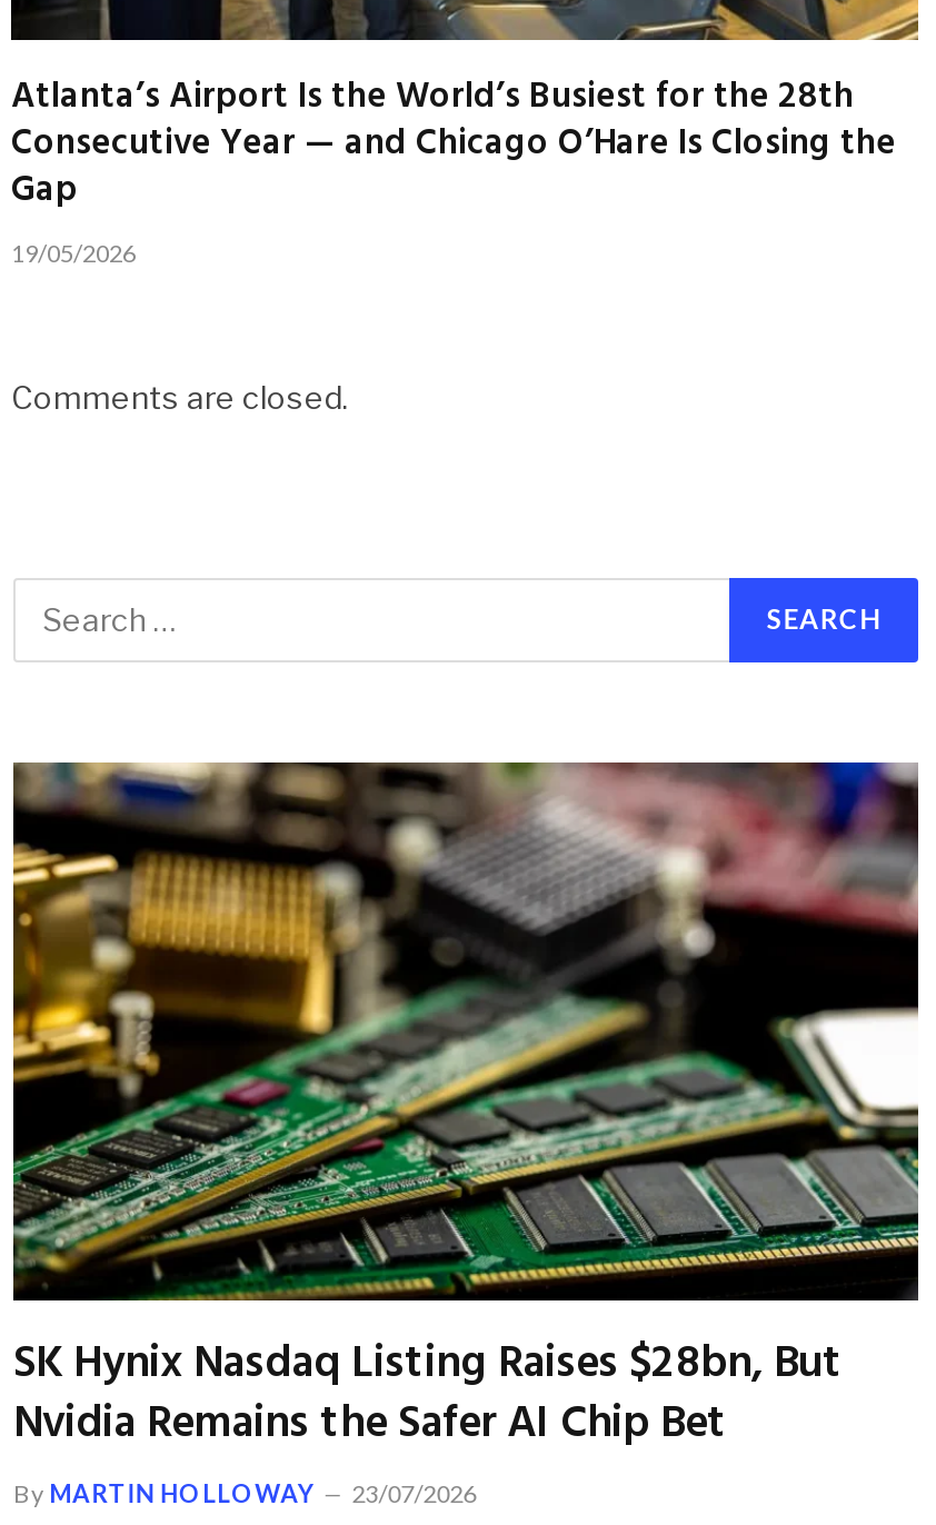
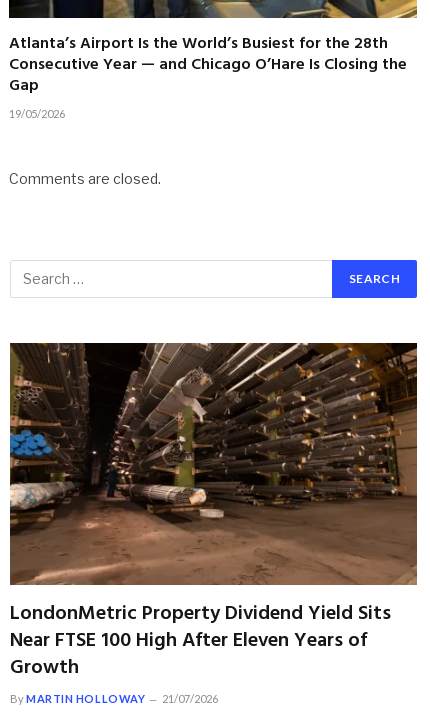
[11,760,920,1461] [image] | SK Hynix Nasdaq Listing Raises $28bn, But | Nvidia Remains the Safer AI Chip Bet -> [9,342,418,684] [image] | LondonMetric Property Dividend Yield Sits | Near FTSE 100 High After Eleven Years of | Growth
[13,1478,476,1507] By MARTIN HOLLOWAY 23/07/2026 -> [10,692,218,705] By MARTIN HOLLOWAY 21/07/2026

